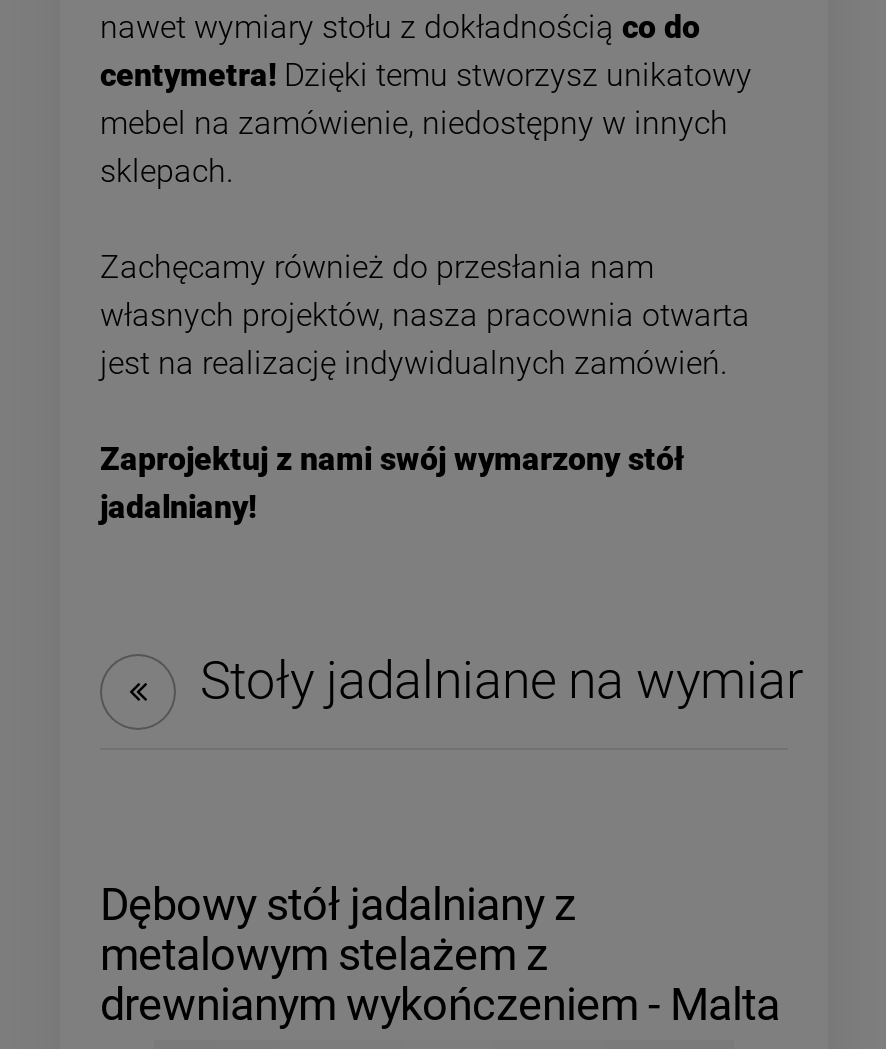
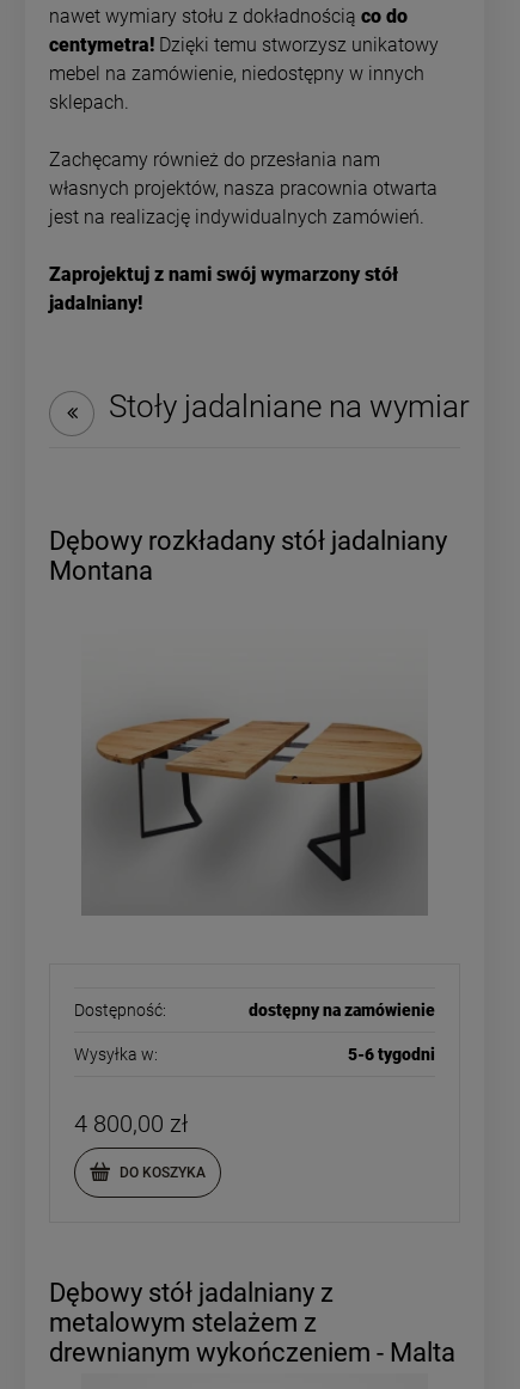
none -> [49,525,447,586] Dębowy rozkładany stół jadalniany | Montana
none -> [74,1001,435,1181] Dostępność: | dostępny na zamówienie | Wysyłka w: | 5-6 tygodni | 4 800,00 zł | DO KOSZYKA
none -> [81,709,428,916] [image]

